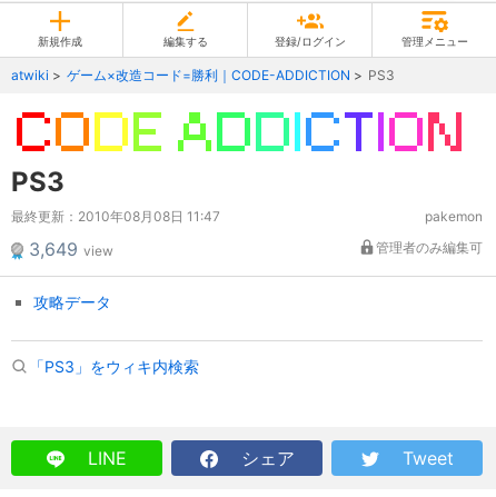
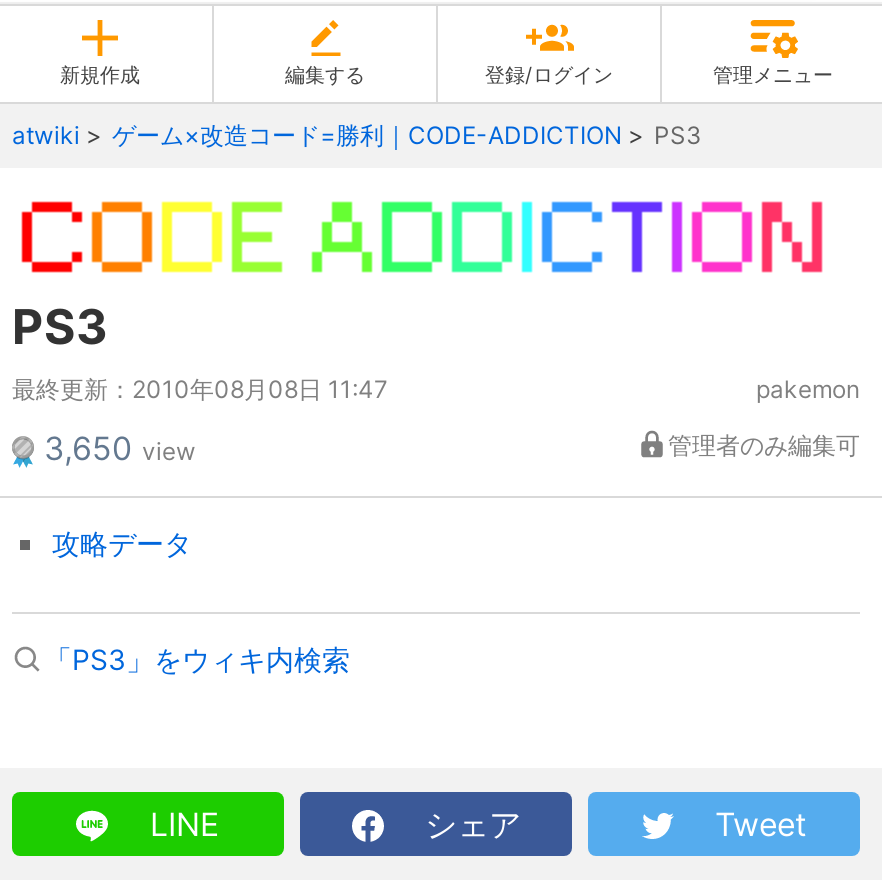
[29,238,113,260] 3,649 view -> [44,428,196,468] 3,650 view

